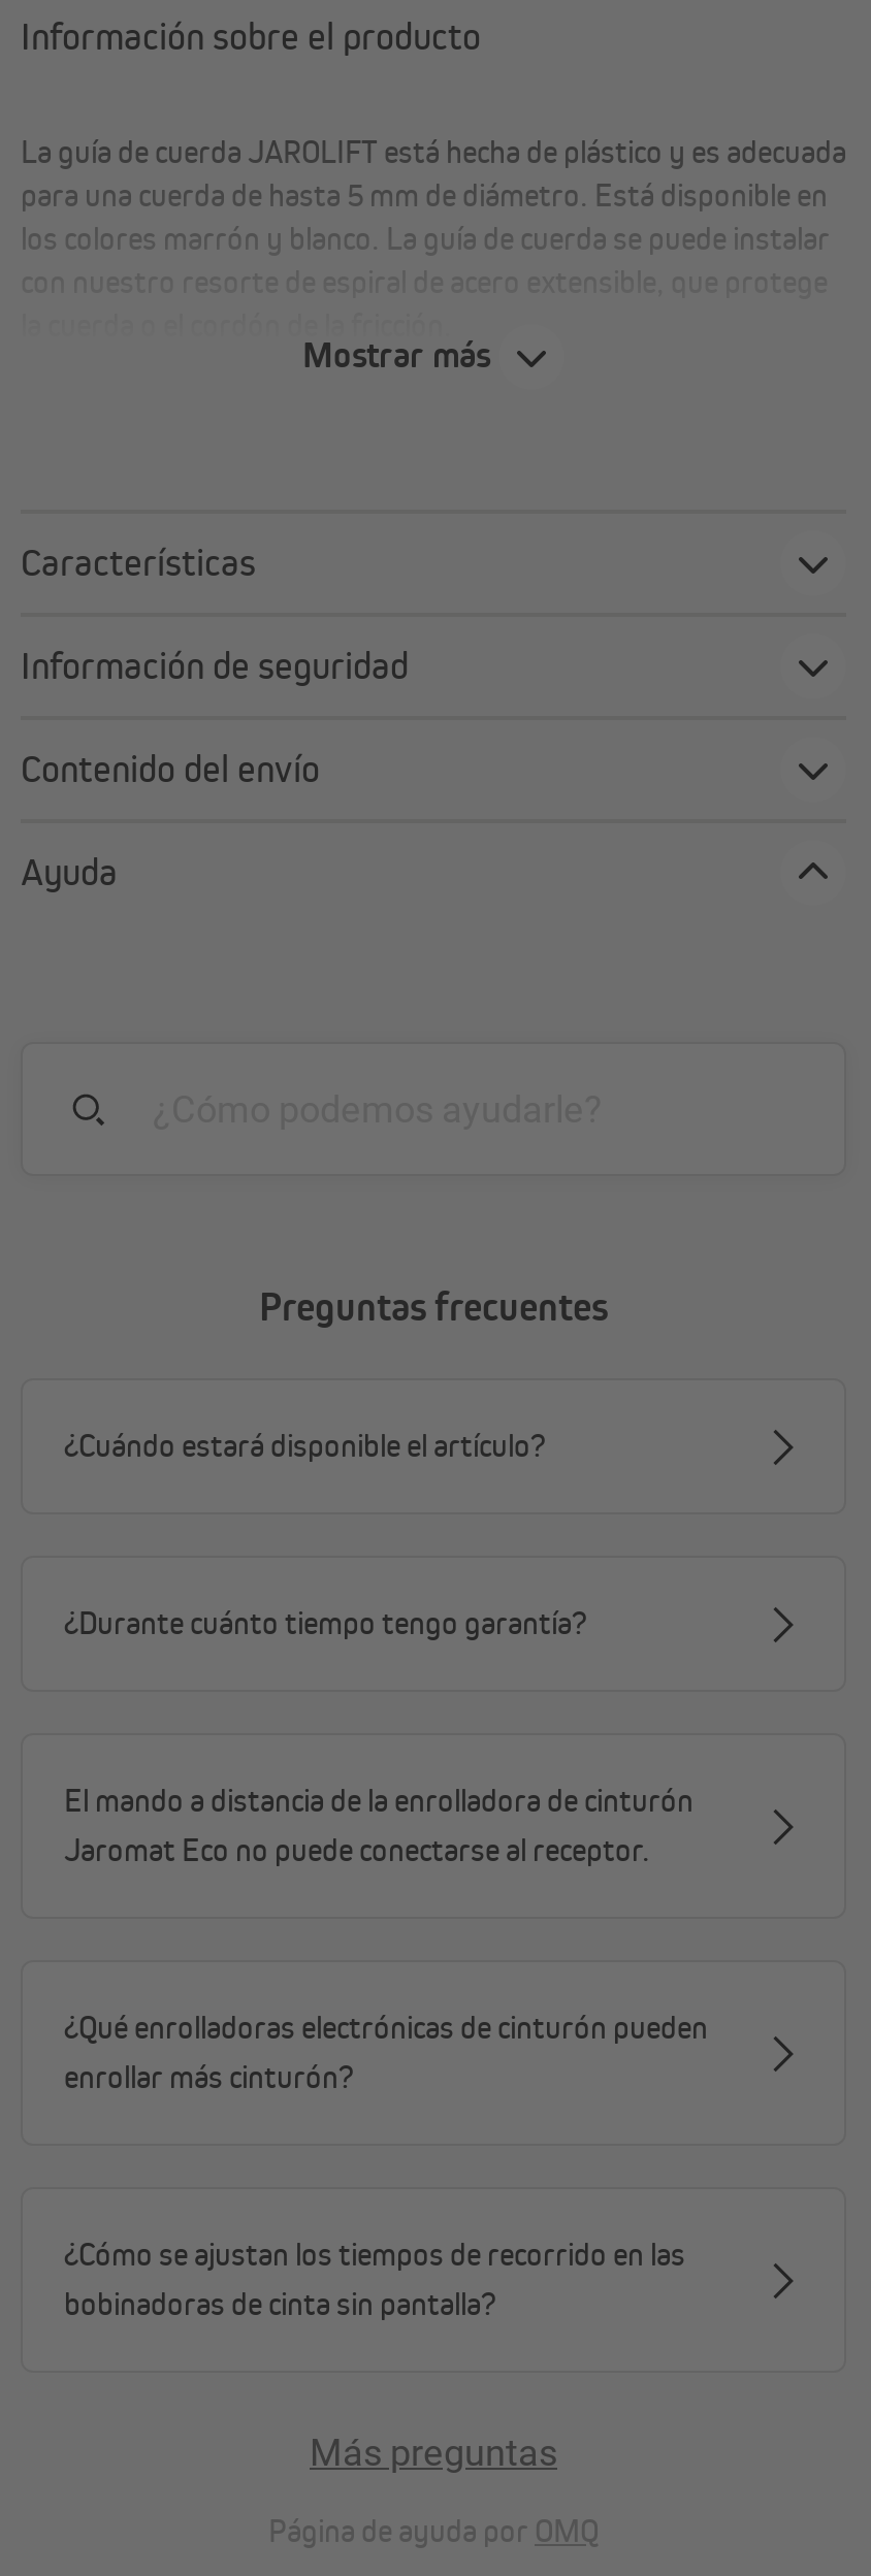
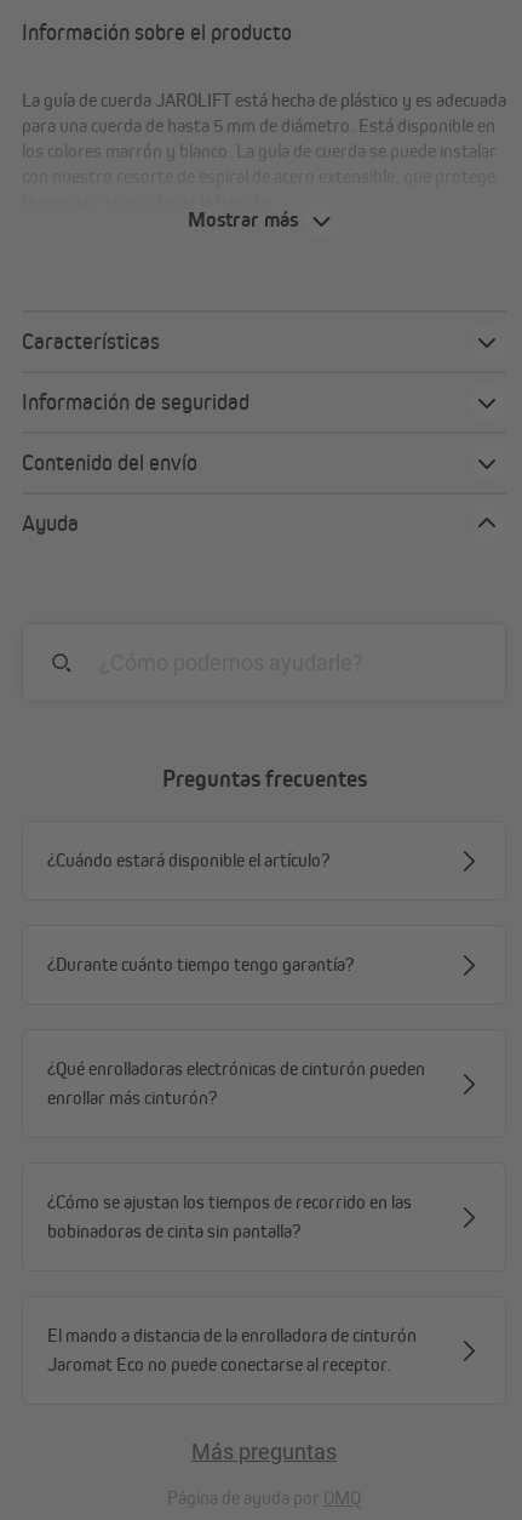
moved [64,1781,693,1870] -> [47,1324,417,1376]: El mando a distancia de la enrolladora de cinturón | Jaromat Eco no puede conectarse al receptor.
moved [64,2008,708,2323] -> [47,1057,425,1243]: ¿Qué enrolladoras electrónicas de cinturón pueden | enrollar más cinturón? | ¿Cómo se ajustan los tiempos de recorrido en las | bobinadoras de cinta sin pantalla?

